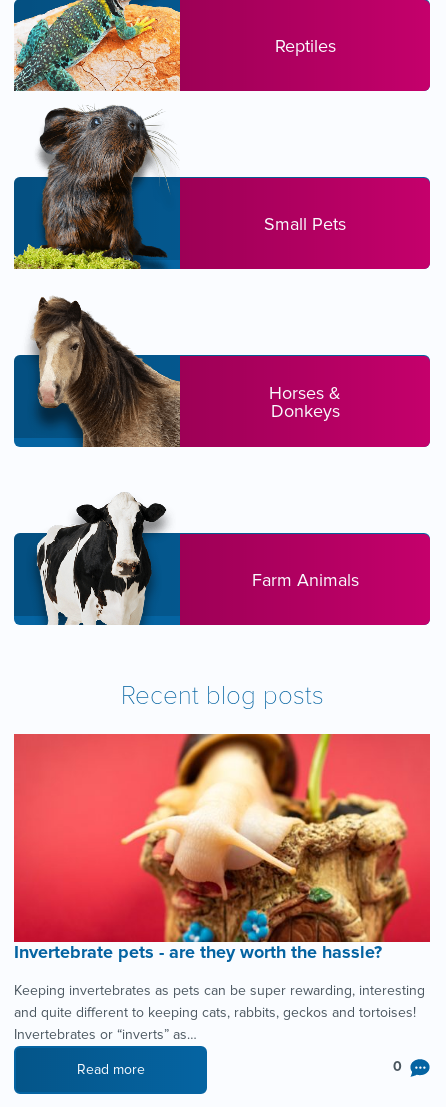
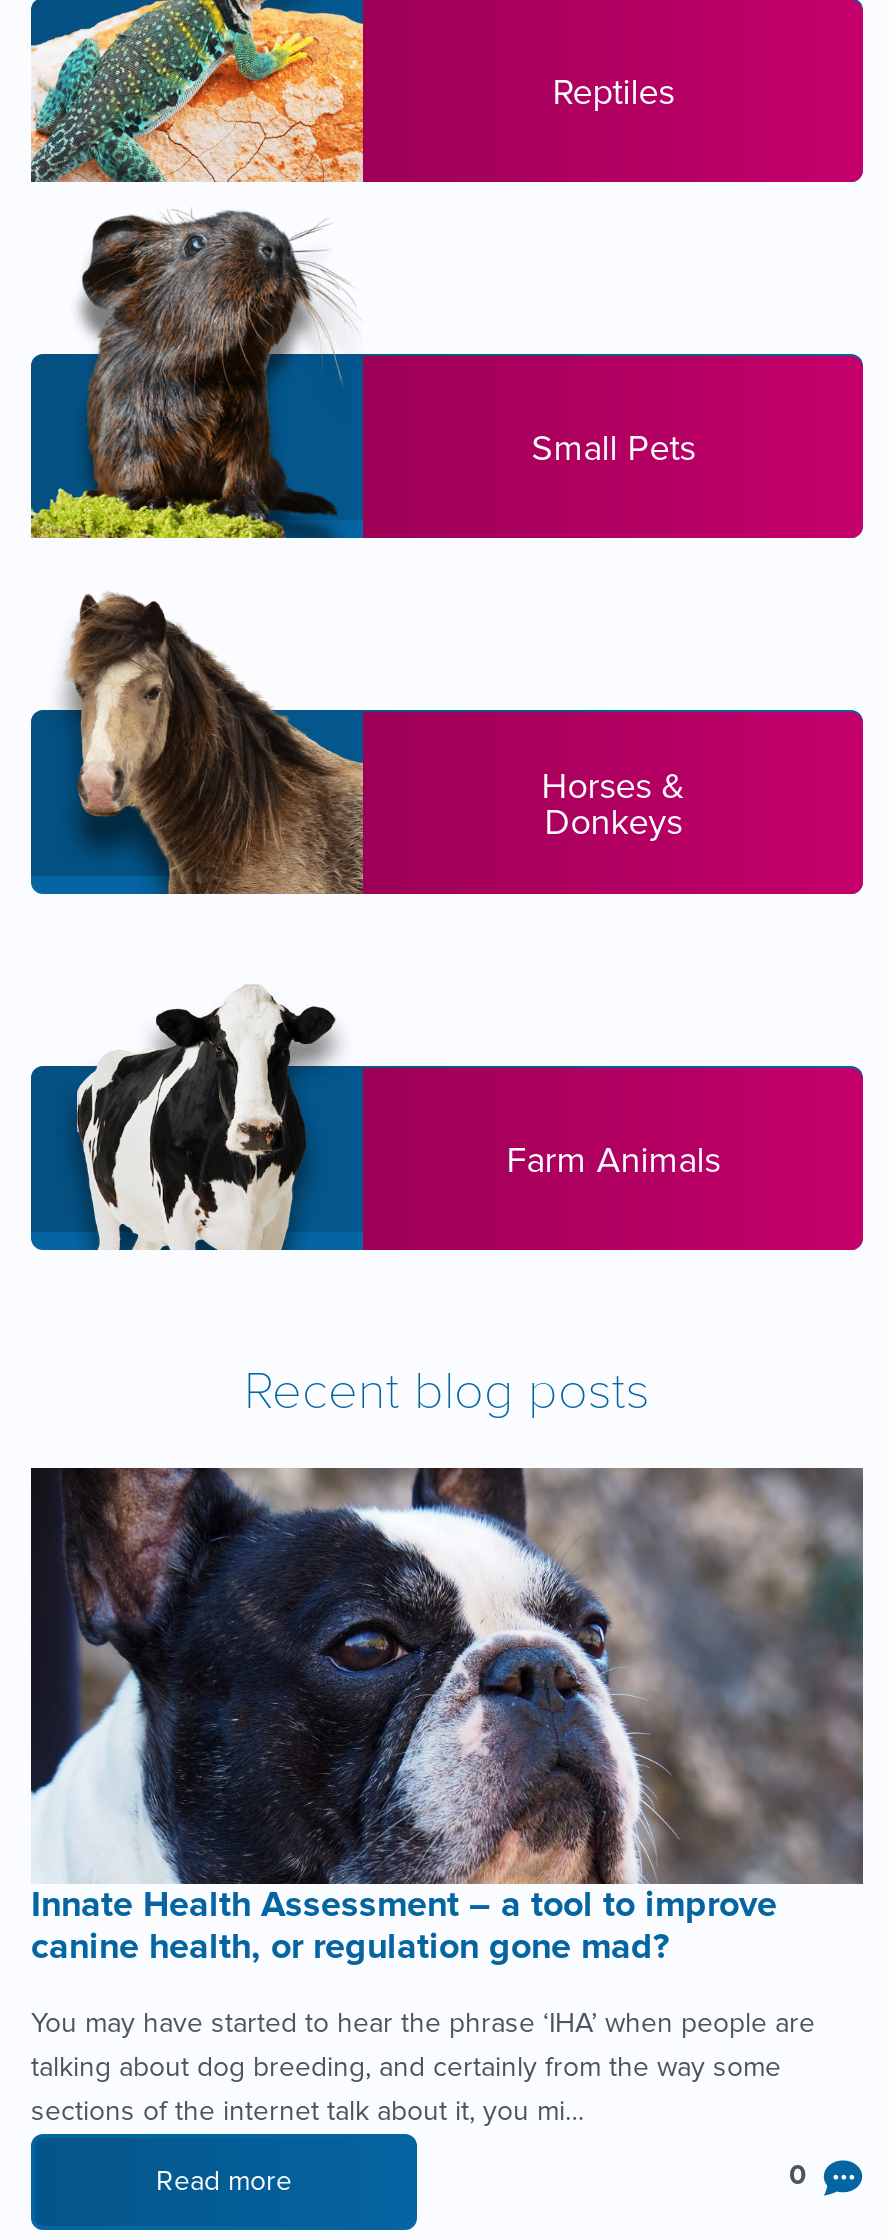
[13,733,431,963] [image] | Invertebrate pets - are they worth the hassle? -> [29,1466,865,1968] [image] | Innate Health Assessment – a tool to improve | canine health, or regulation gone mad?
[14,982,425,1043] Keeping invertebrates as pets can be super rewarding, interesting | and quite different to keeping cats, rabbits, geckos and tortoises! | Invertebrates or “inverts” as… -> [31,2005,815,2127] You may have started to hear the phrase ‘IHA’ when people are | talking about dog breeding, and certainly from the way some | sections of the internet talk about it, you mi…

